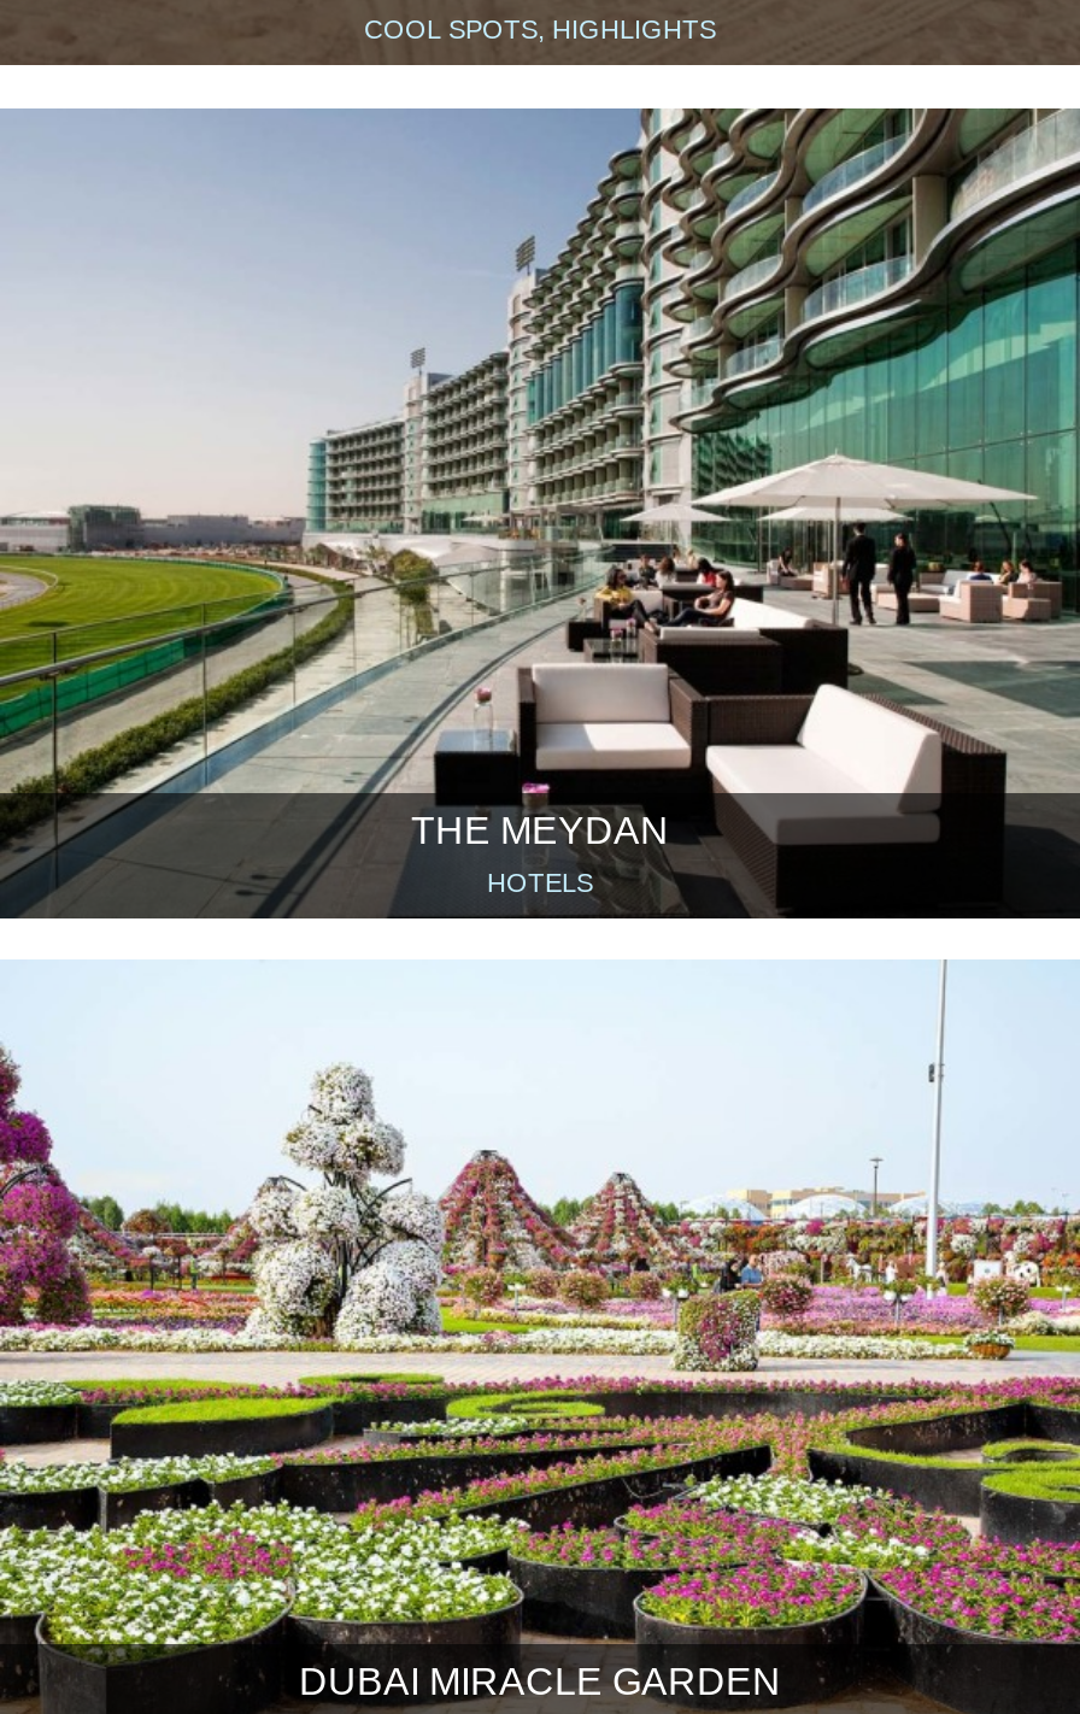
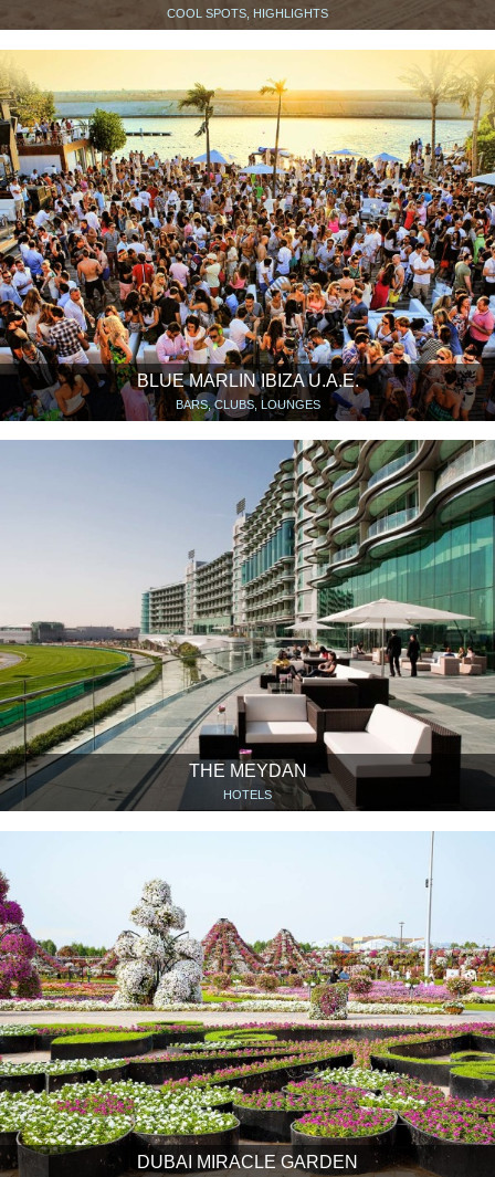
none -> [3,50,492,421] [image] | BLUE MARLIN IBIZA U.A.E. | BARS, CLUBS, LOUNGES

